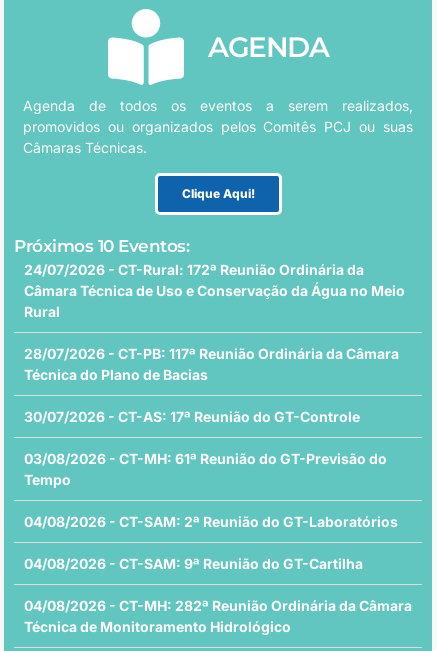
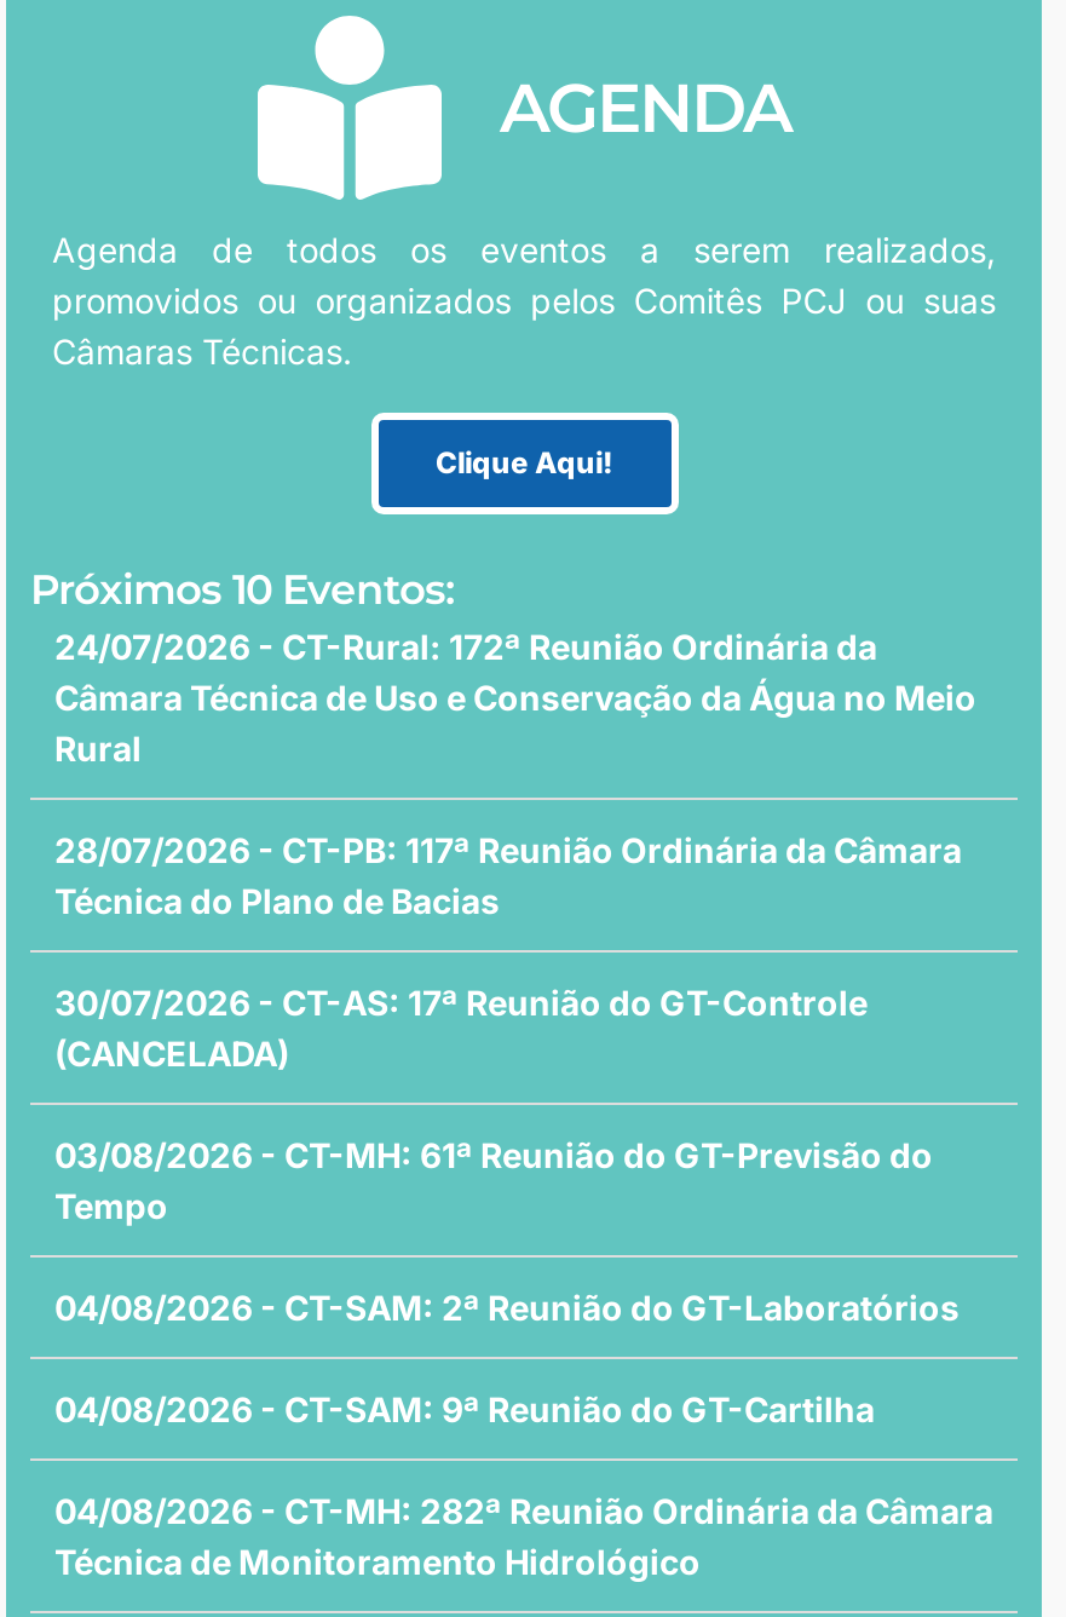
none -> [54,1033,289,1074] (CANCELADA)

